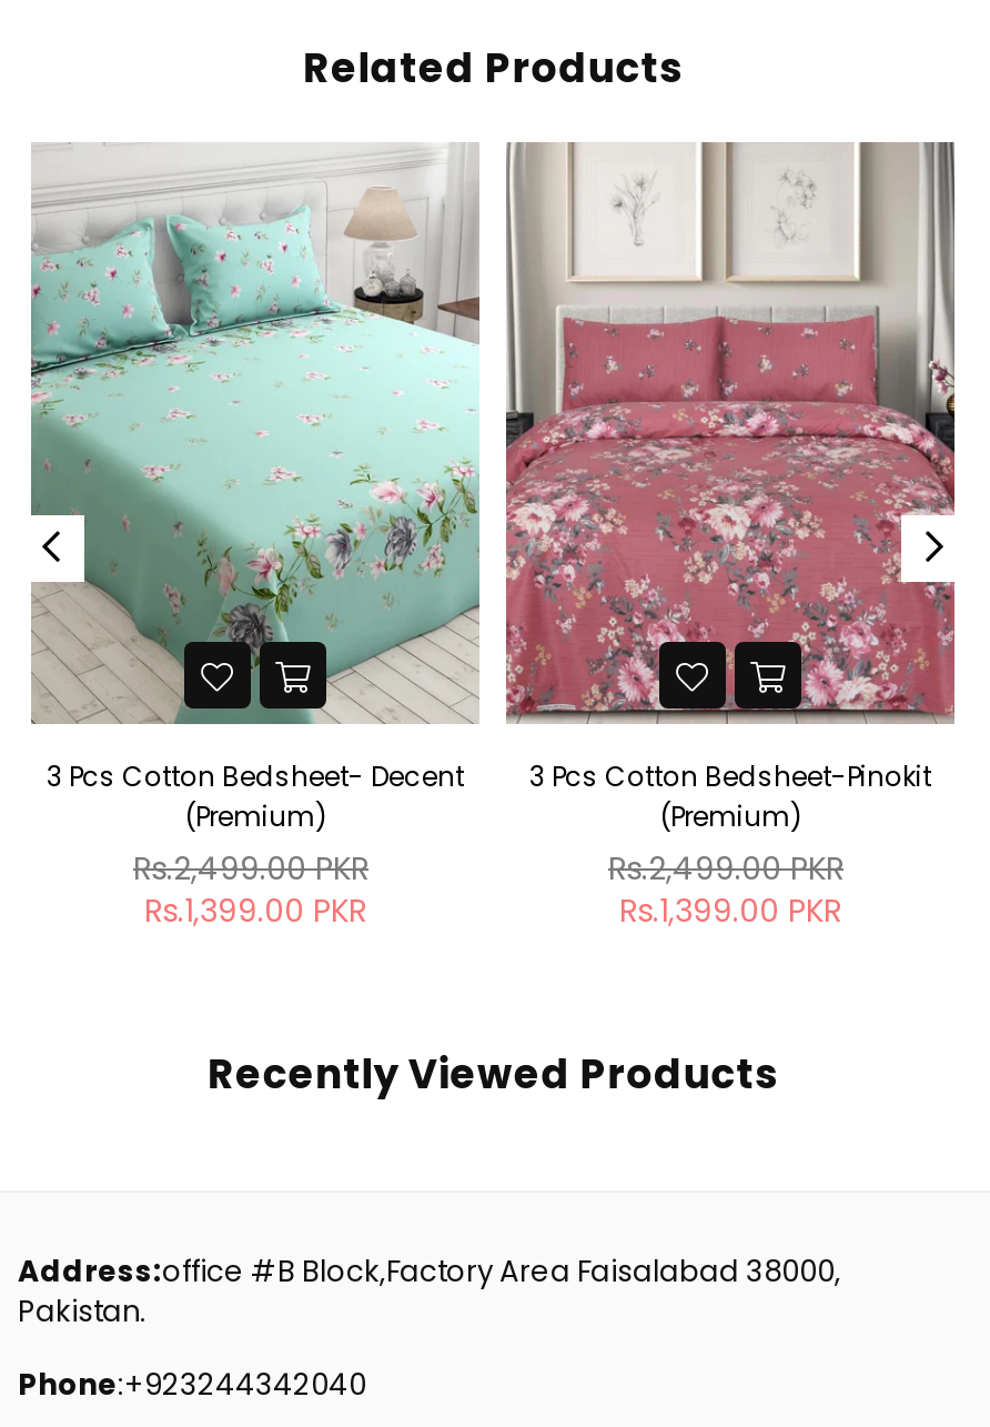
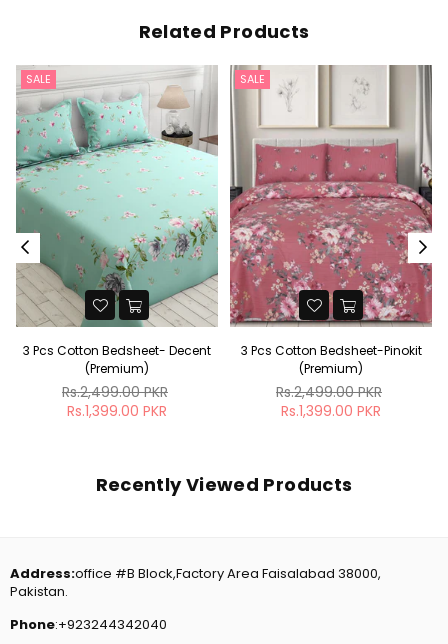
none -> [26,71,51,87] SALE
none -> [240,71,265,87] SALE

